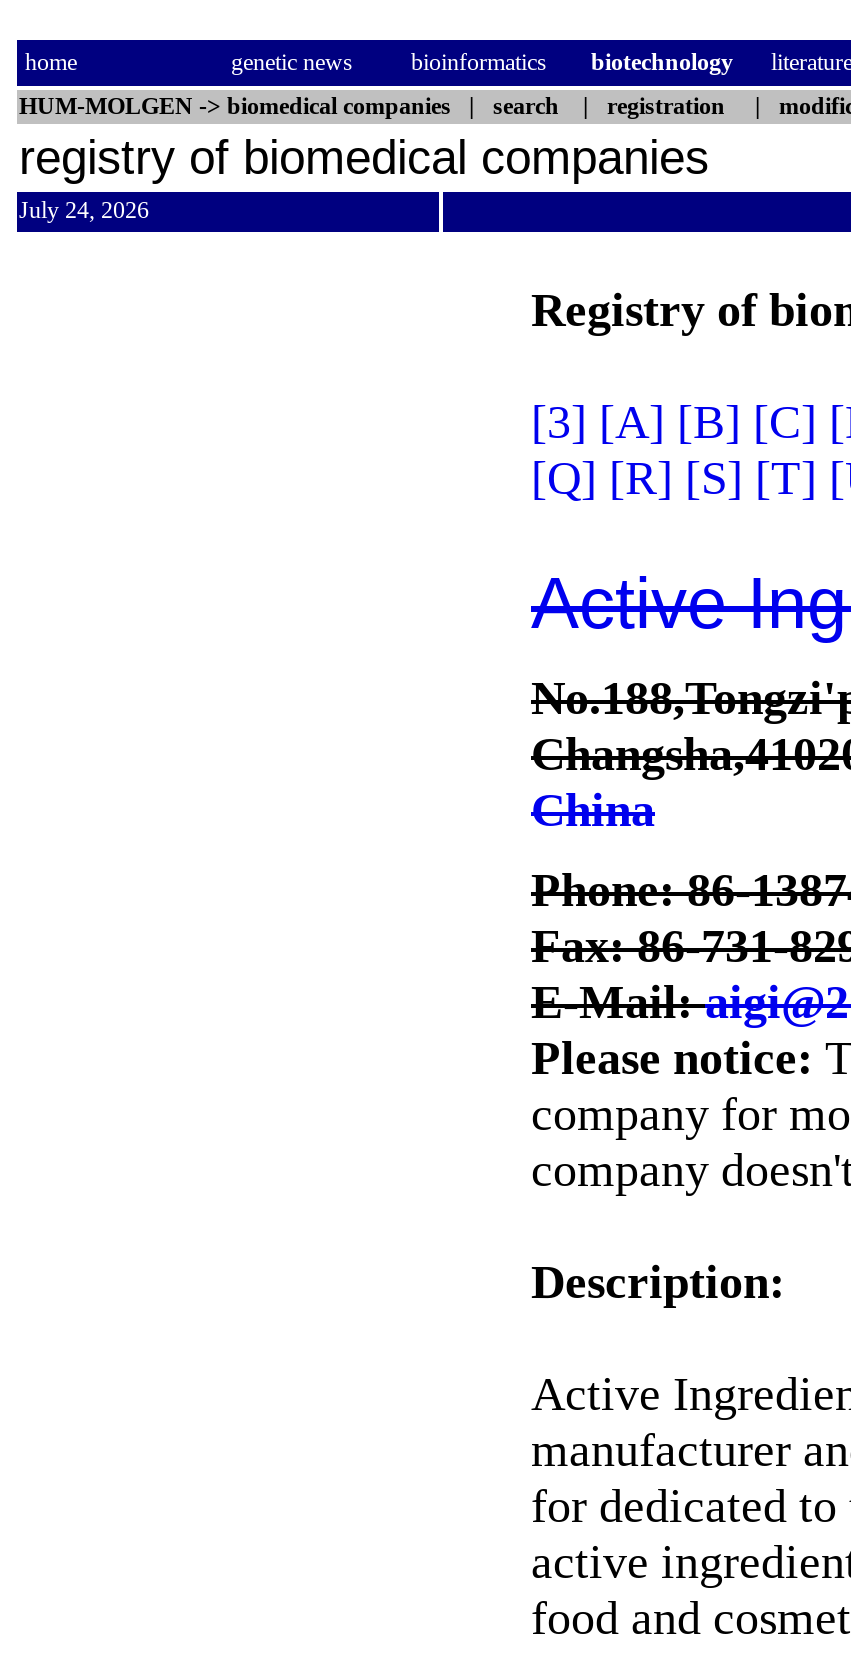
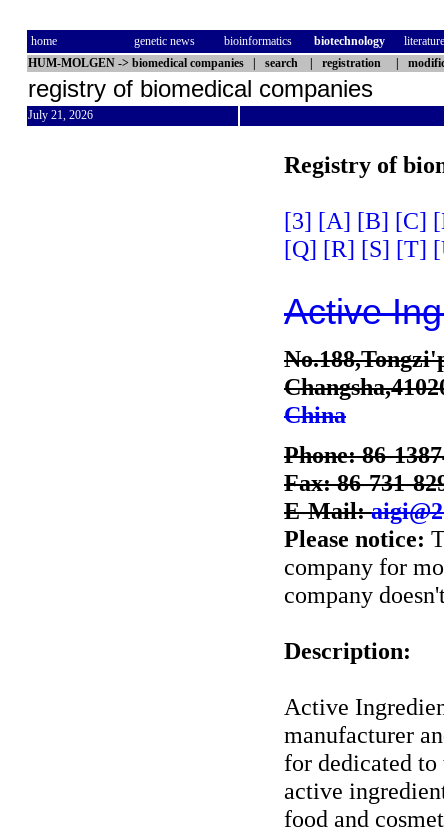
[19,196,149,224] July 24, 2026 -> [28,108,93,122] July 21, 2026

